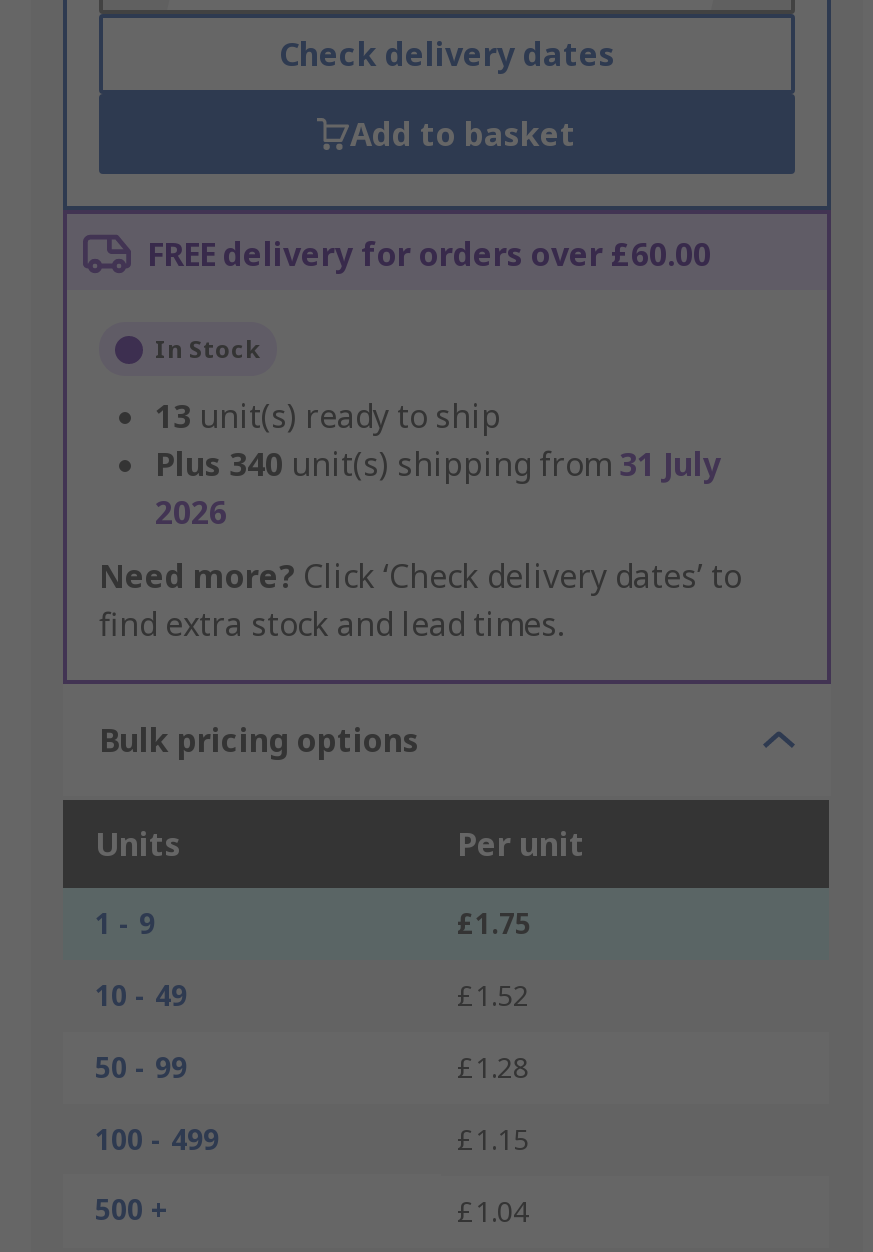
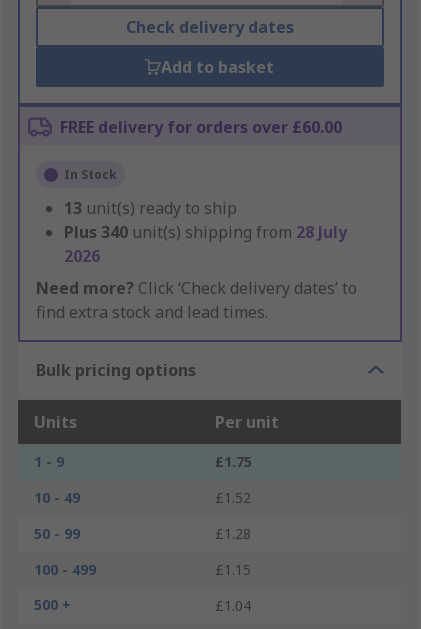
[155,443,721,487] Plus 340 unit(s) shipping from 31 July -> [64,221,347,243] Plus 340 unit(s) shipping from 28 July

